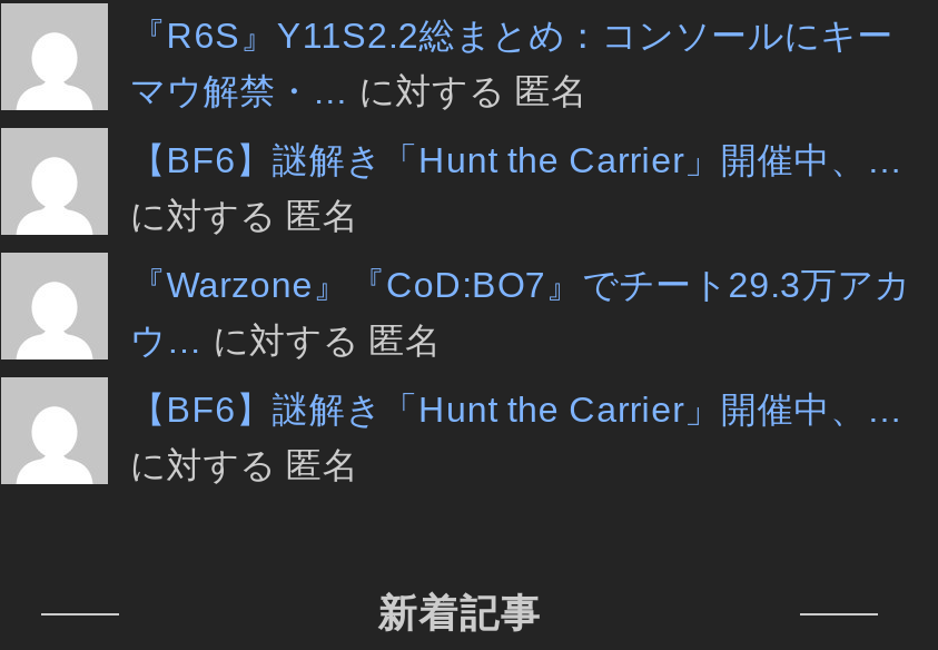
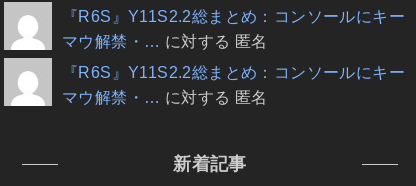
[130,138,910,483] 【BF6】謎解き「Hunt the Carrier」開催中、… | に対する 匿名 | 『Warzone』『CoD:BO7』でチート29.3万アカ | ウ…に対する 匿名 | 【BF6】謎解き「Hunt the Carrier」開催中、… | に対する 匿名 -> [62,63,405,106] 『R6S』Y11S2.2総まとめ：コンソールにキー | マウ解禁・…に対する 匿名

